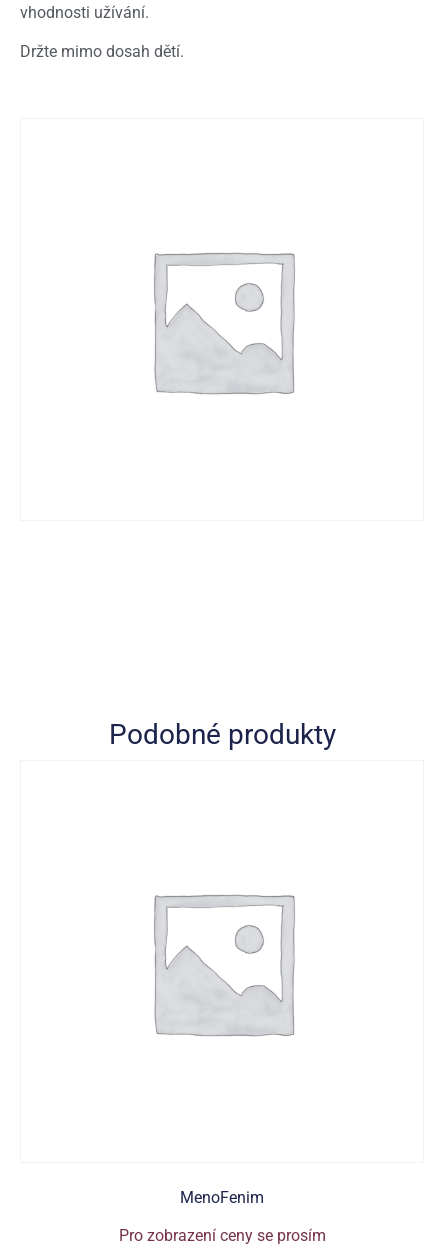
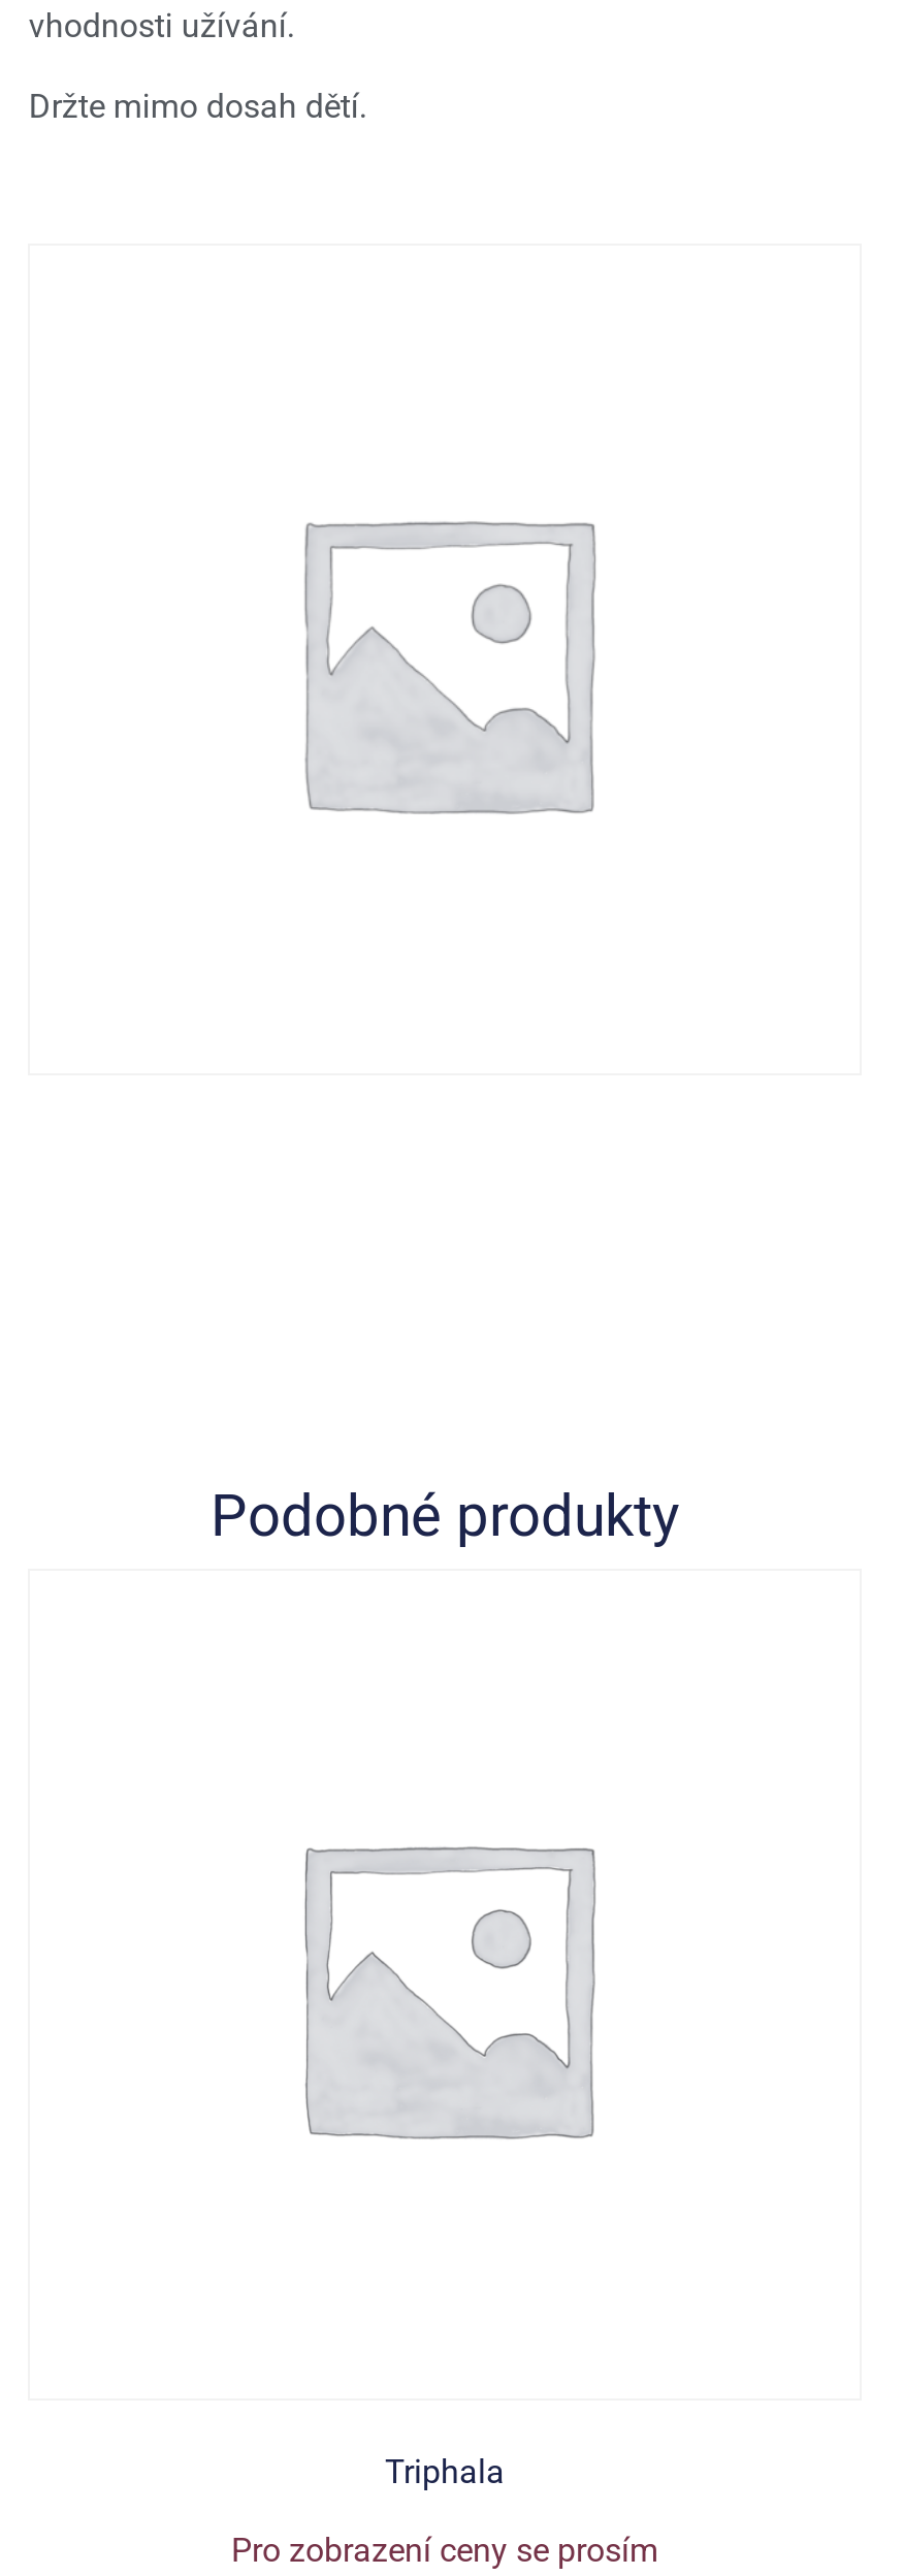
[180,1188,264,1207] MenoFenim -> [385,2453,505,2492] Triphala

